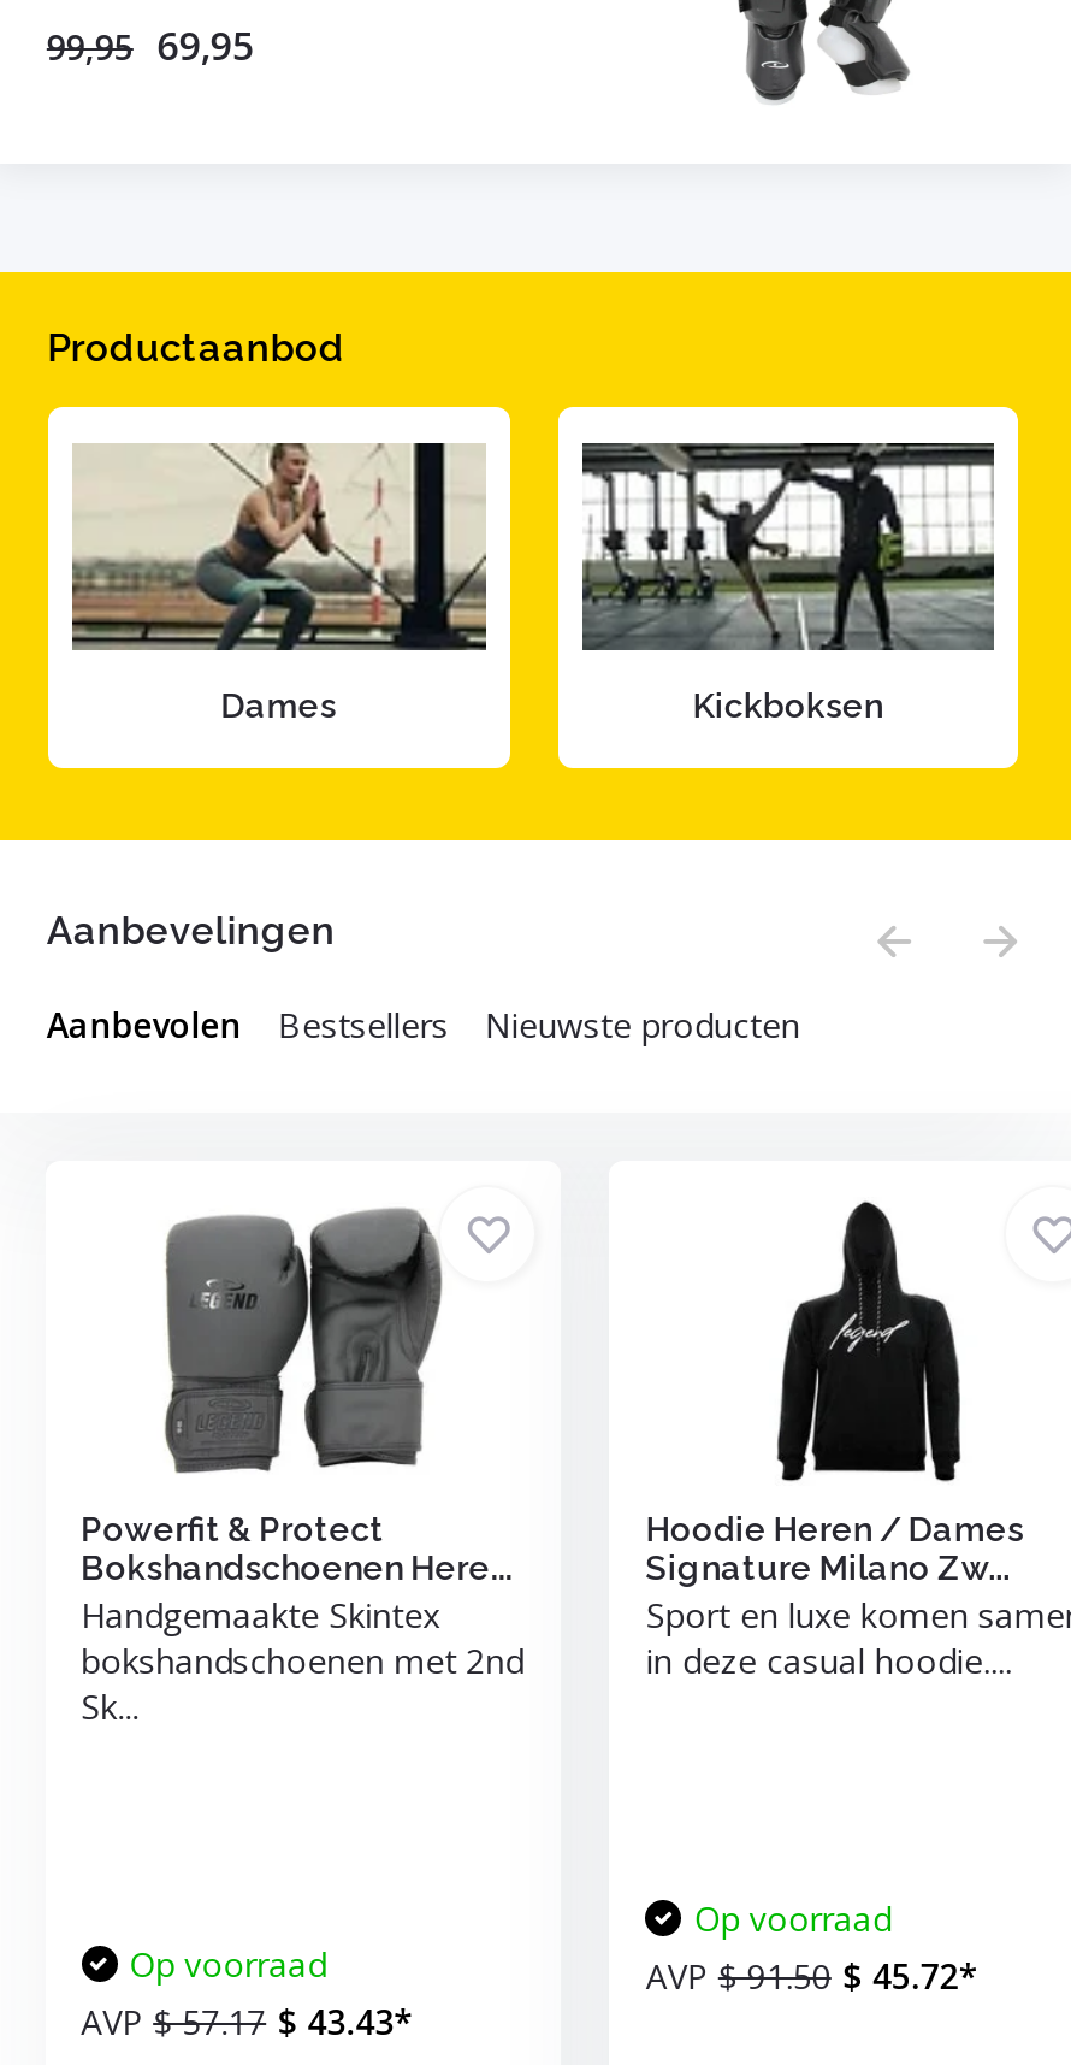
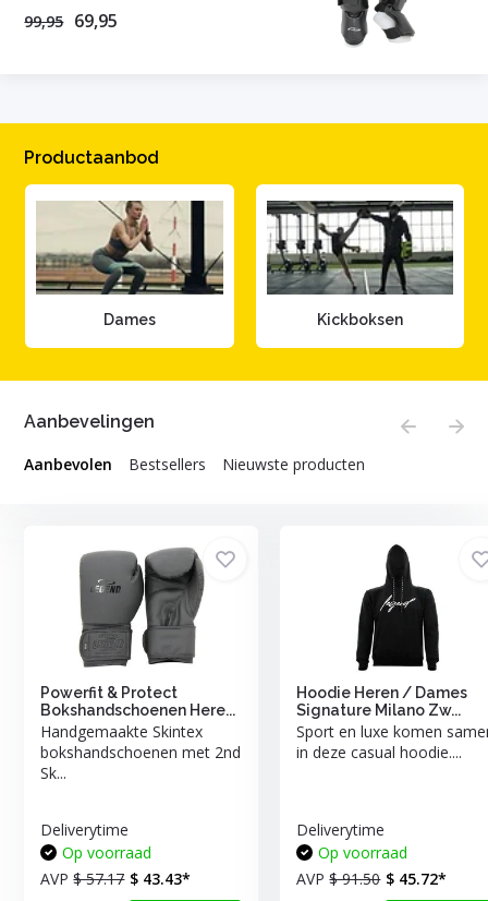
none -> [41,819,129,840] Deliverytime
none -> [297,819,385,840] Deliverytime

